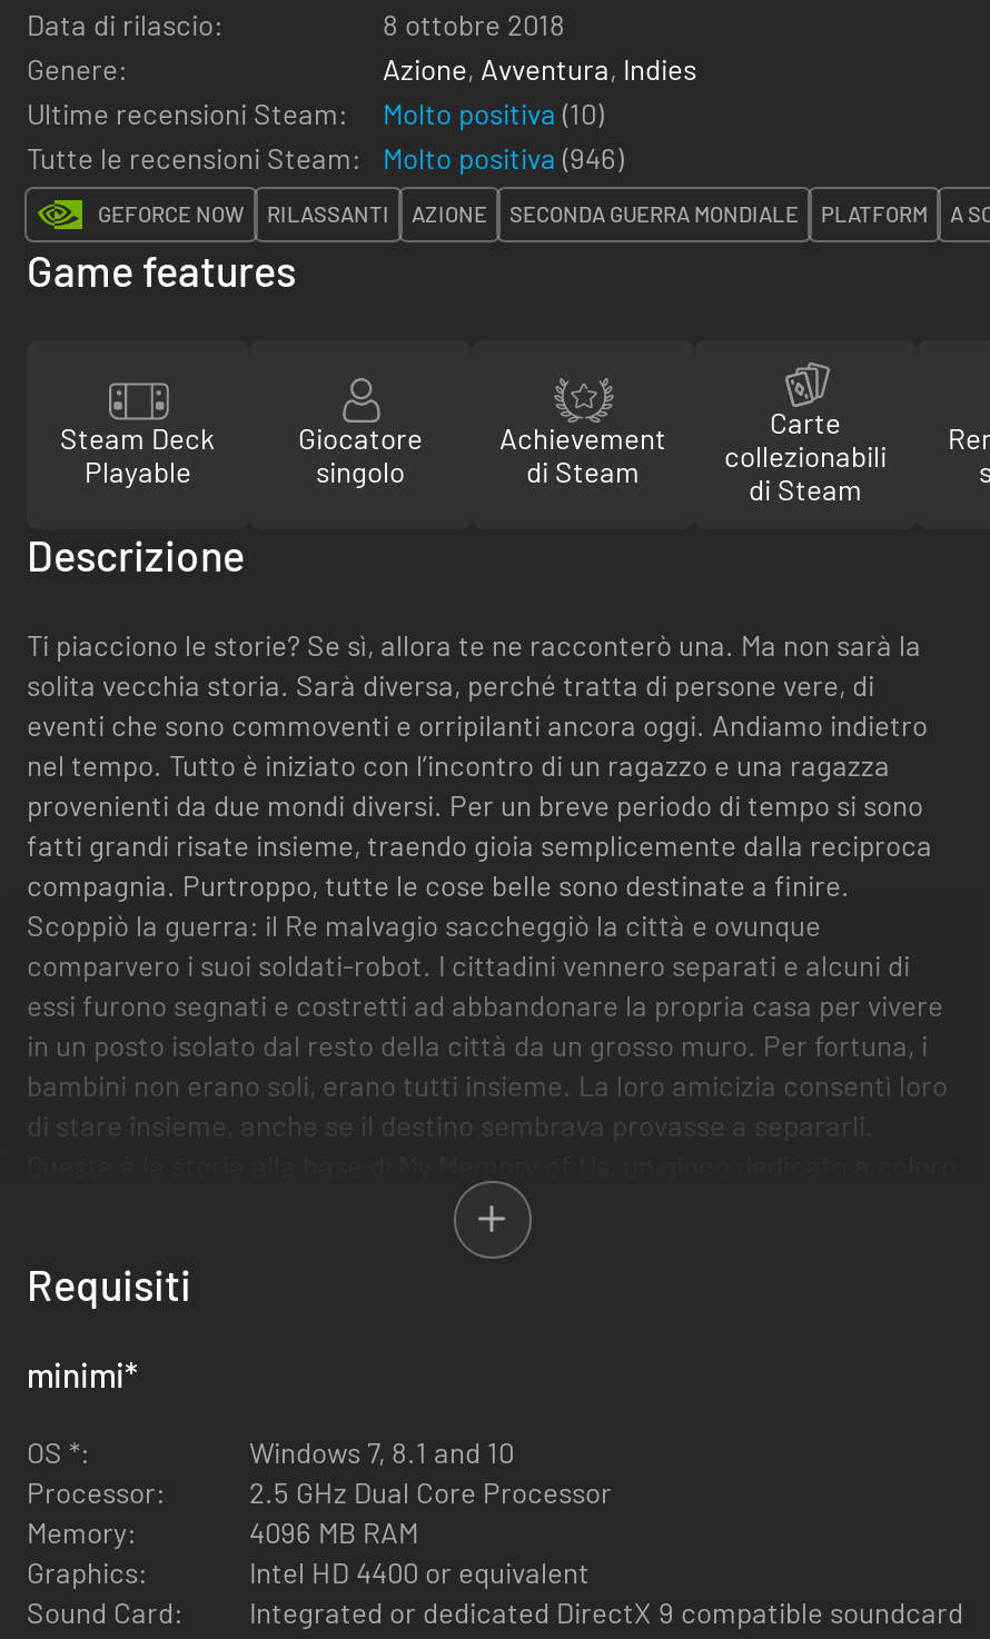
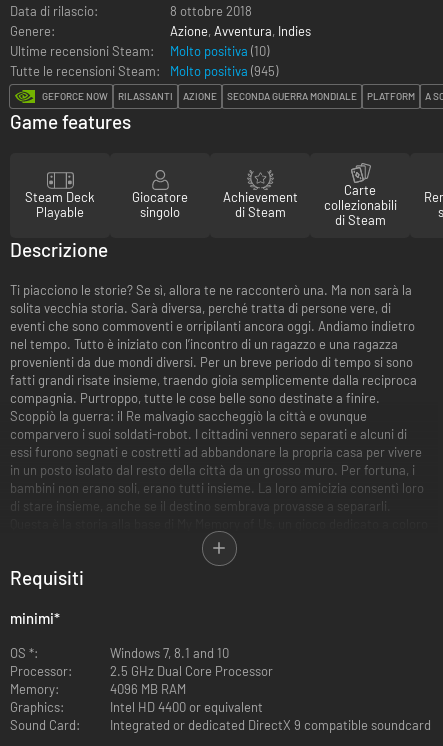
[383,139,623,175] Molto positiva (946) -> [170,62,278,78] Molto positiva (945)

